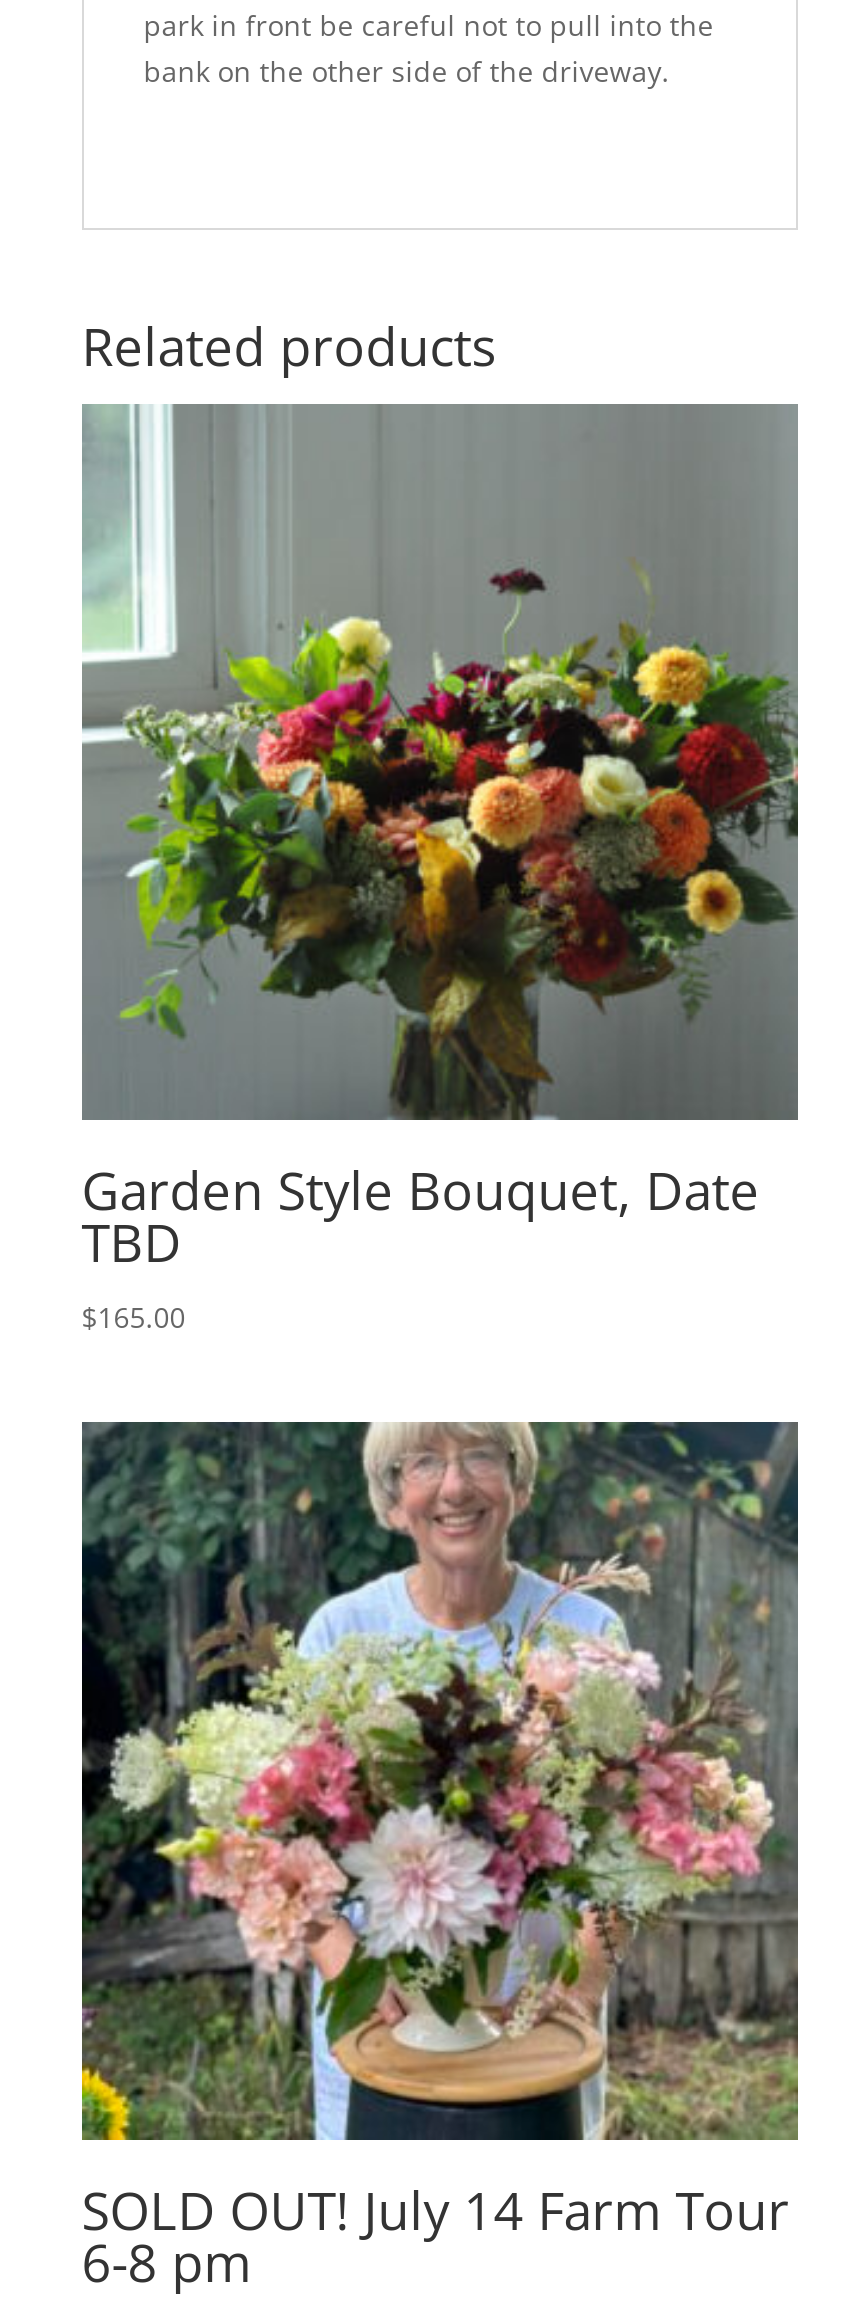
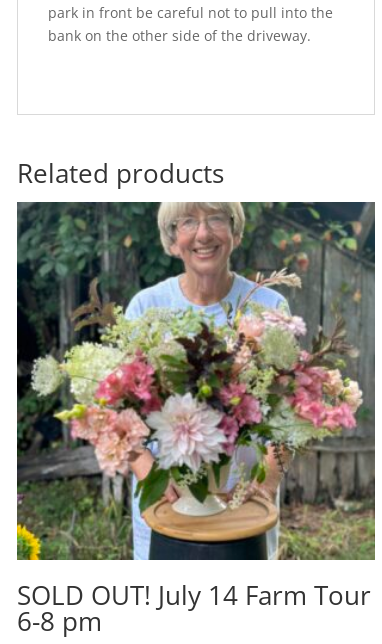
[82,404,798,1336] [image] | Garden Style Bouquet, Date | TBD | $165.00 -> none

